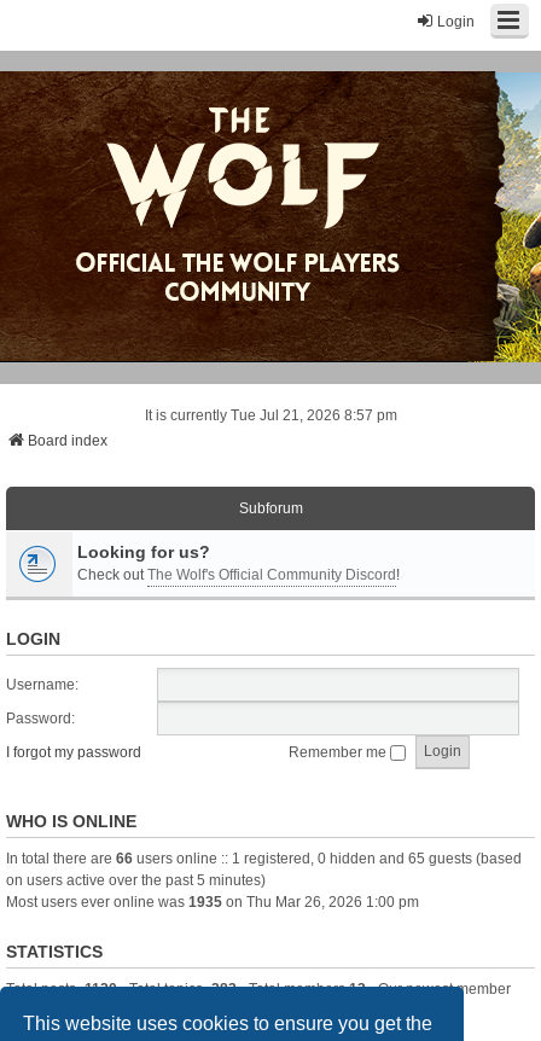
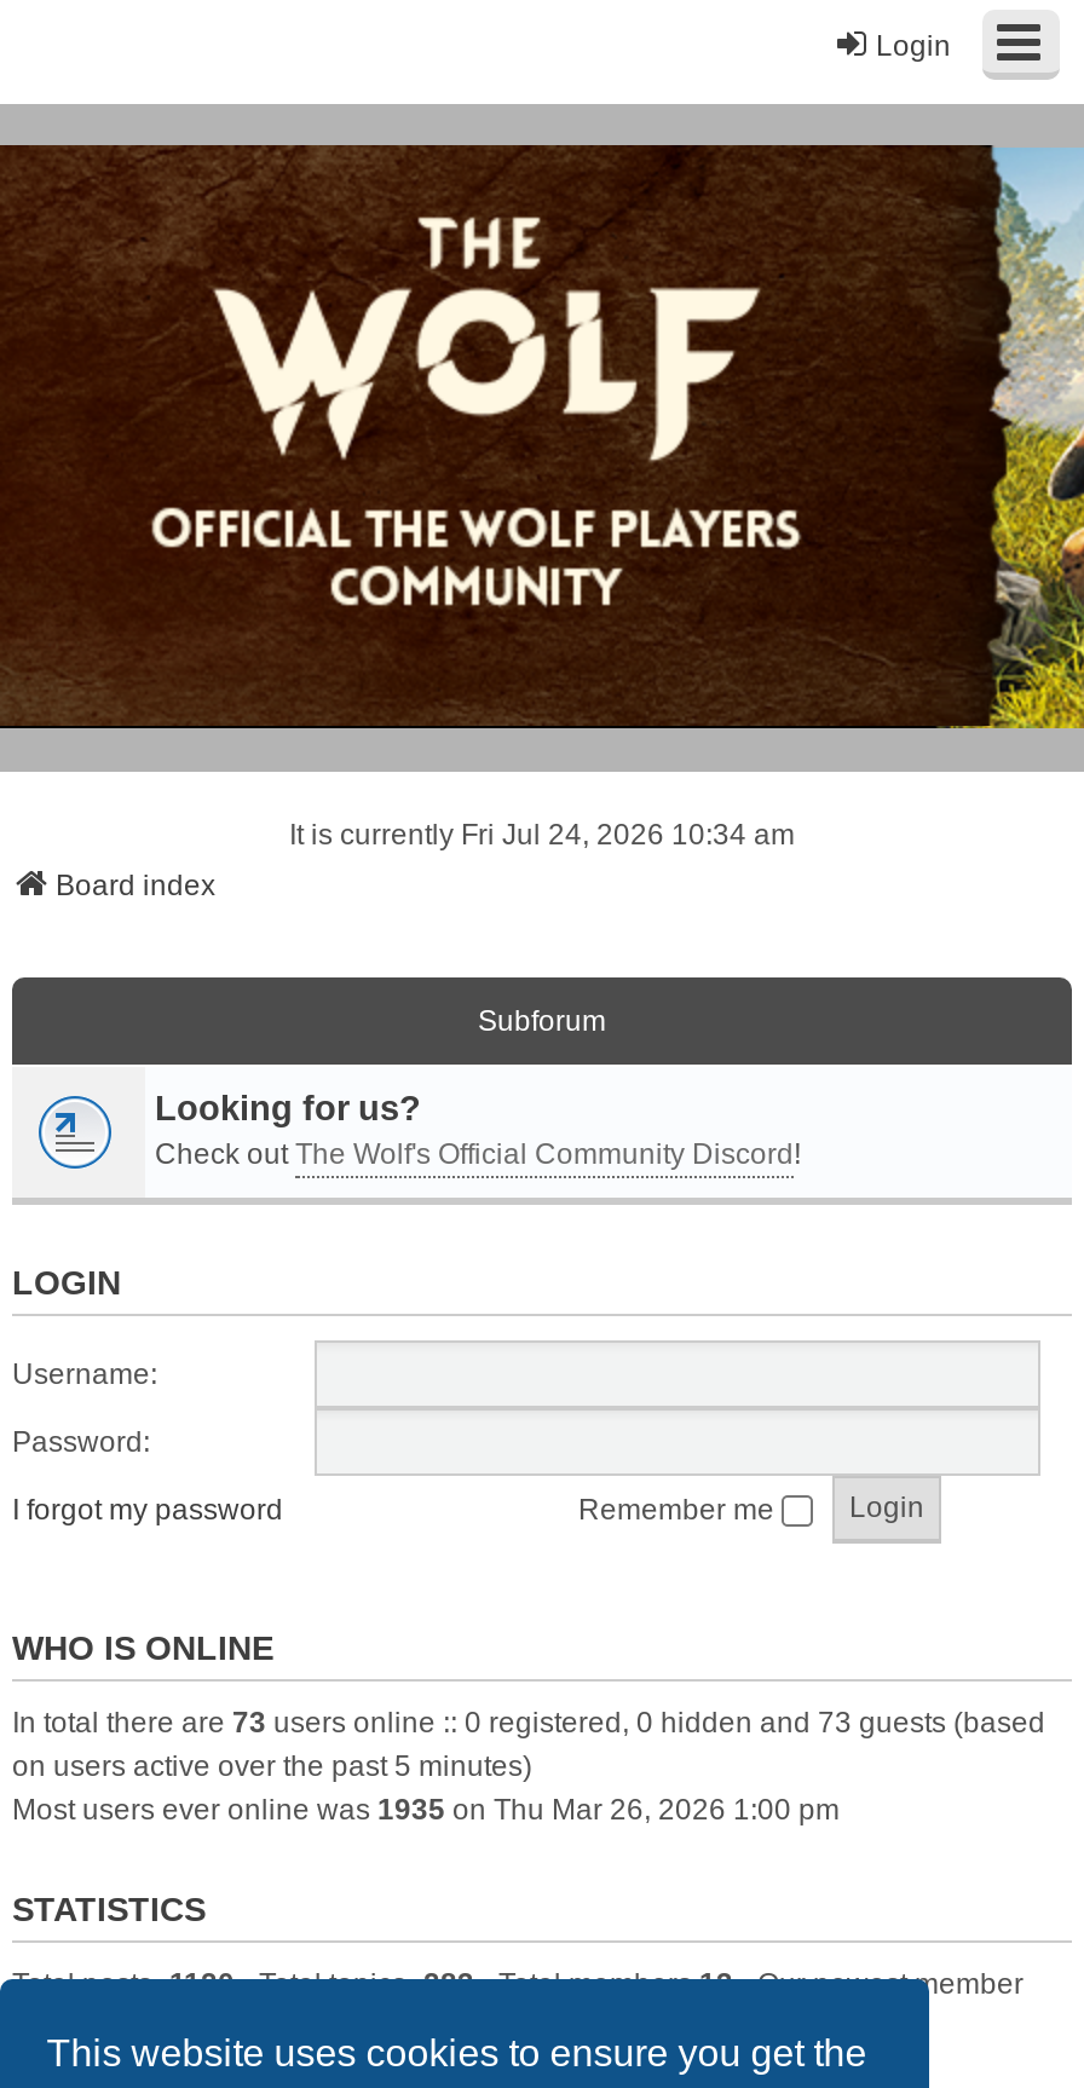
[144,407,397,424] It is currently Tue Jul 21, 2026 8:57 pm -> [289,817,795,851] It is currently Fri Jul 24, 2026 10:34 am
[6,850,522,867] In total there are 66 users online :: 1 registered, 0 hidden and 65 guests (based -> [12,1705,1045,1739] In total there are 73 users online :: 0 registered, 0 hidden and 73 guests (based

